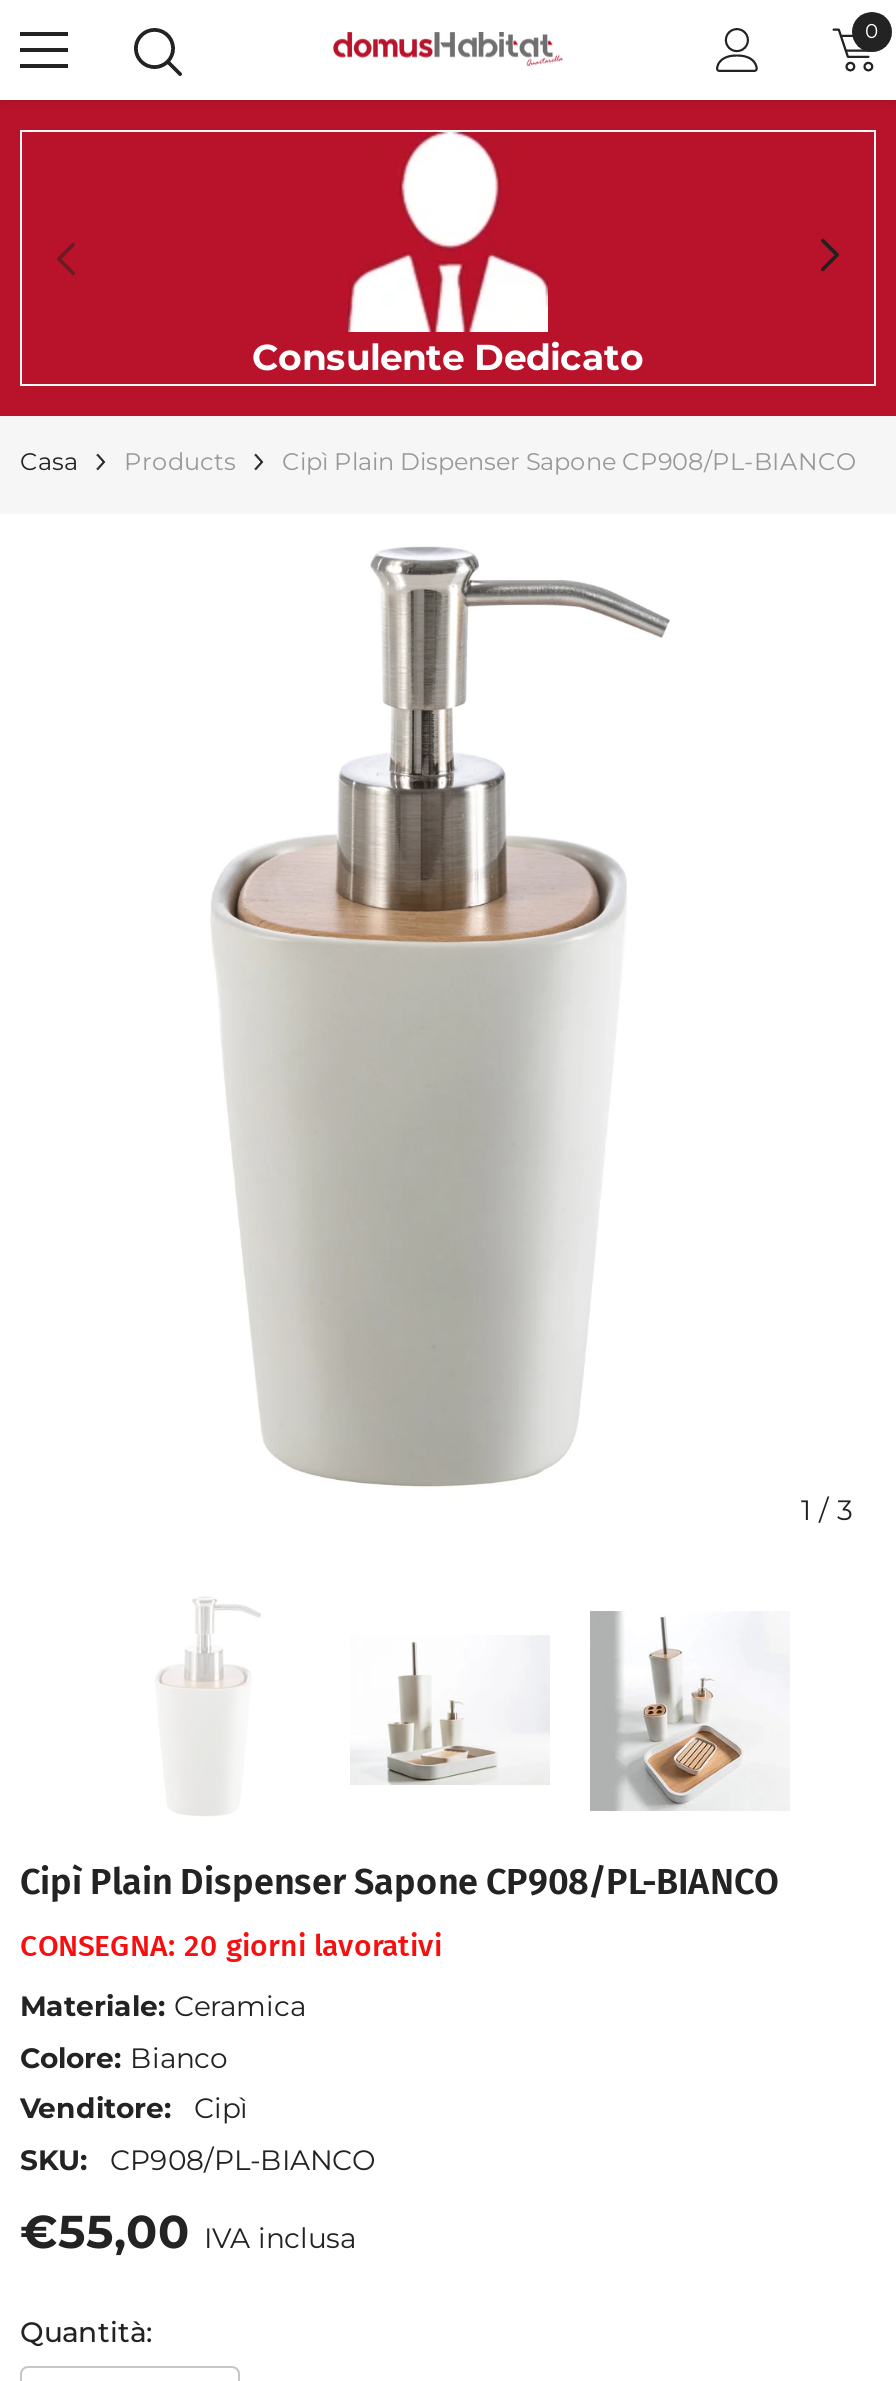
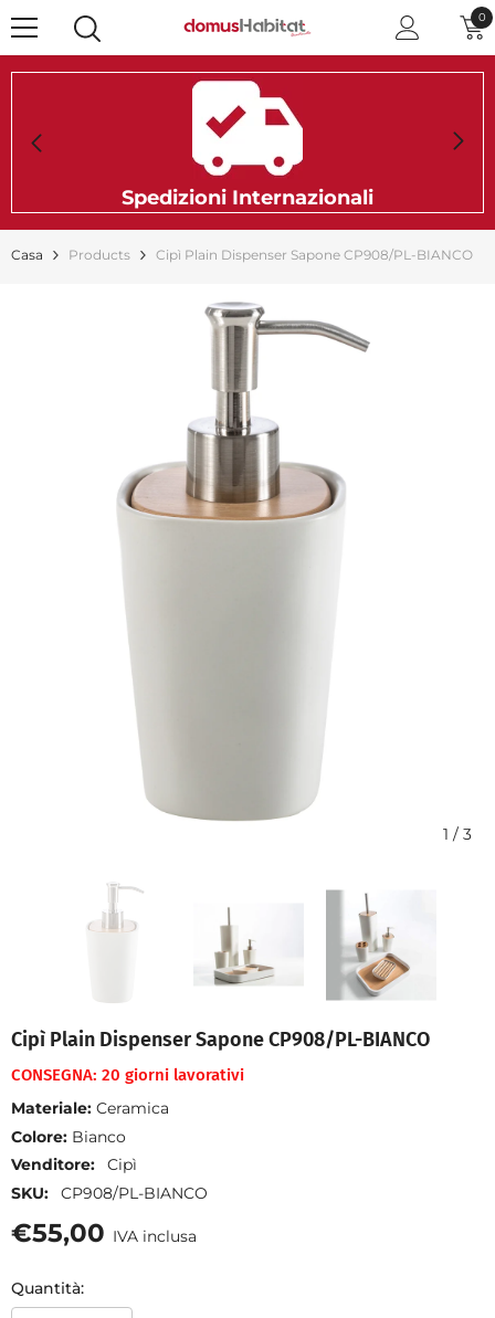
[252,130,644,380] [image] | Consulente Dedicato -> [122,72,373,210] [image] | Spedizioni Internazionali

